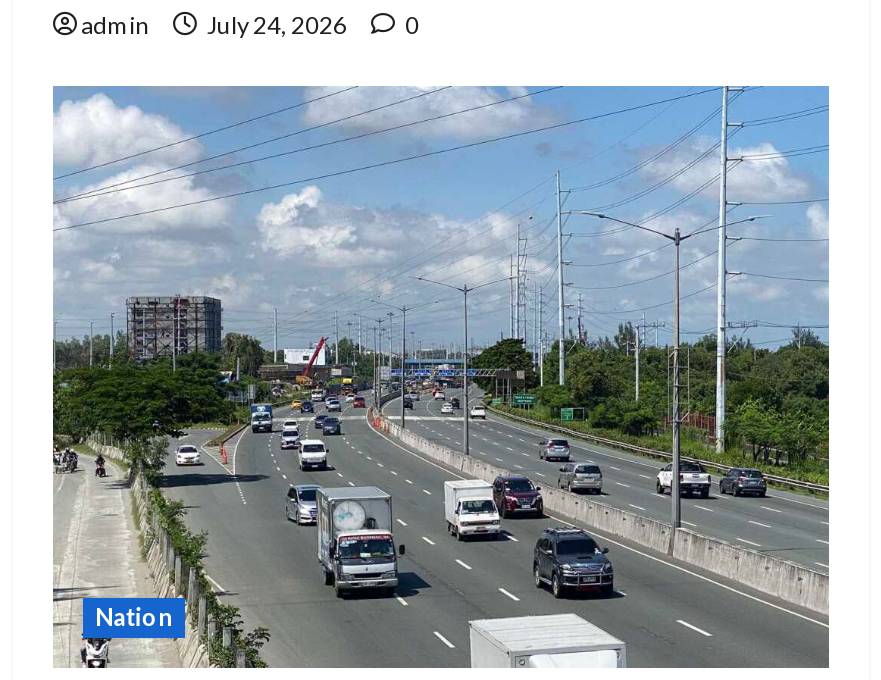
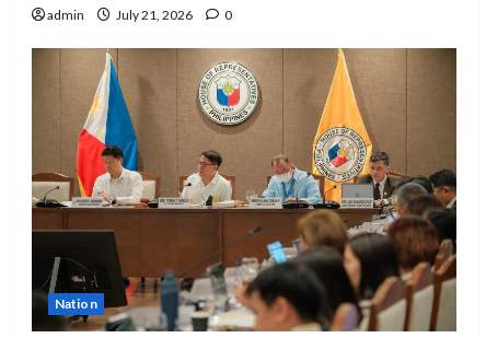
[81,9,419,39] admin July 24, 2026 0 -> [47,7,232,23] admin July 21, 2026 0
[51,85,831,671] [image] -> [31,47,458,333] [image]

